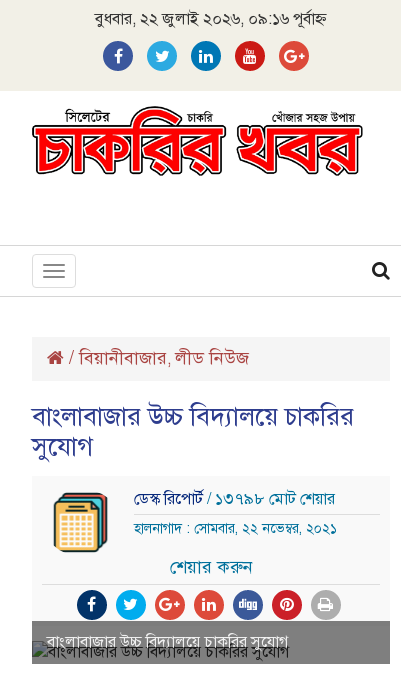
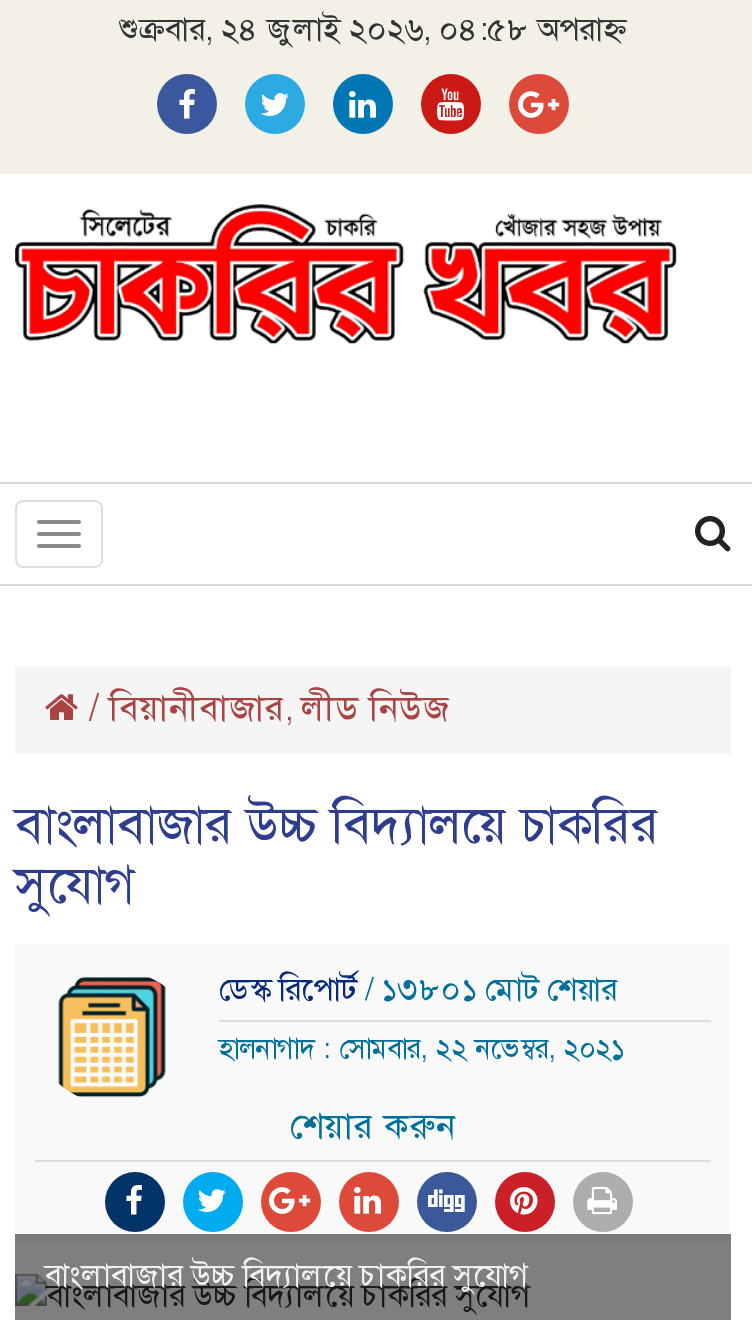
[95,9,327,29] বুধবার, ২২ জুলাই ২০২৬, ০৯:১৬ পূর্বাহ্ন -> [119,10,627,50] শুক্রবার, ২৪ জুলাই ২০২৬, ০৪:৫৮ অপরাহ্ন
[134,489,335,509] ডেস্ক রিপোর্ট / ১৩৭৯৮ মোট শেয়ার -> [219,971,617,1011] ডেস্ক রিপোর্ট / ১৩৮০১ মোট শেয়ার

